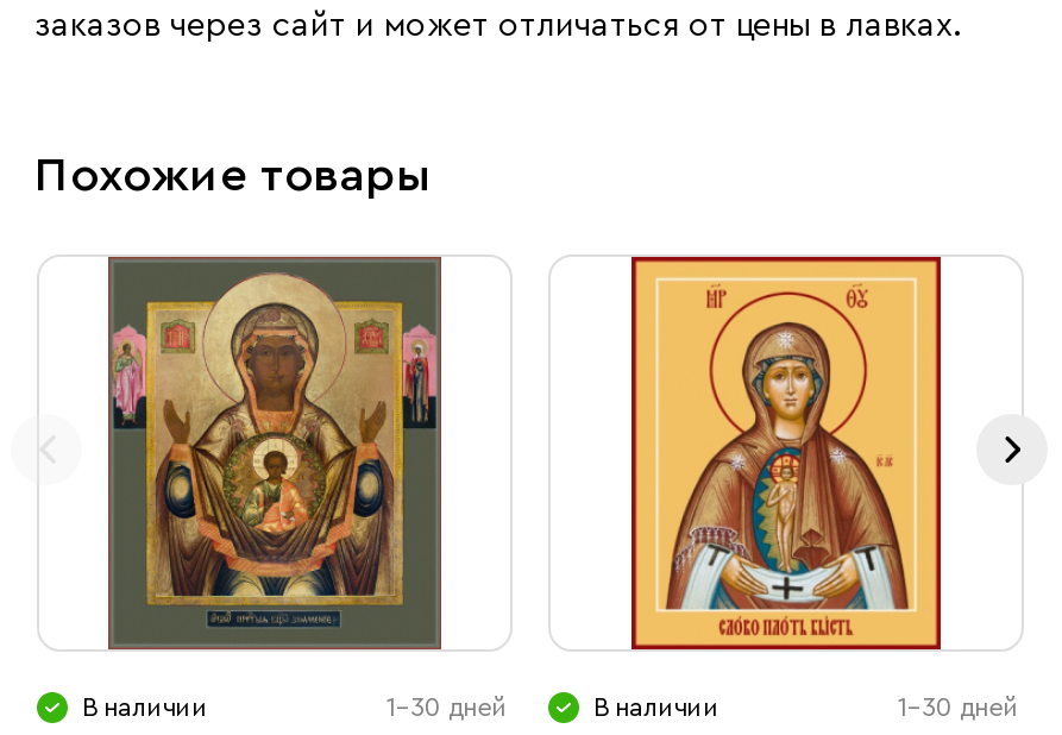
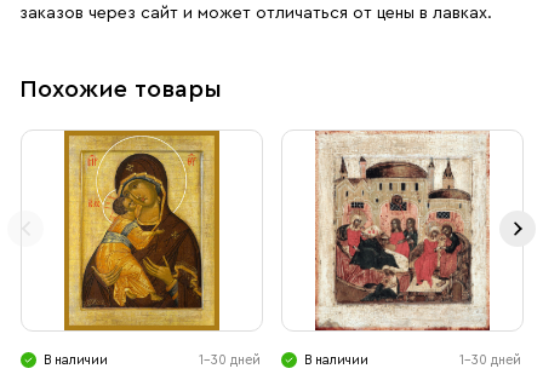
[106,255,444,652] [image] -> [57,131,227,330] [image]
[615,255,957,652] [image] -> [314,129,491,332] [image]

